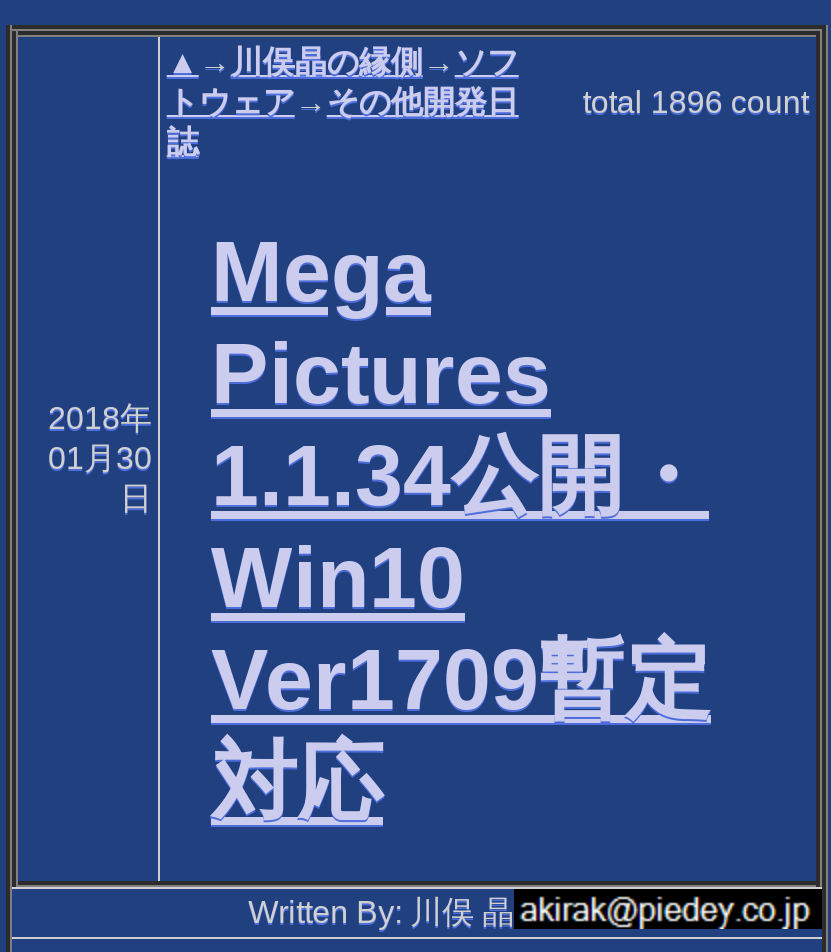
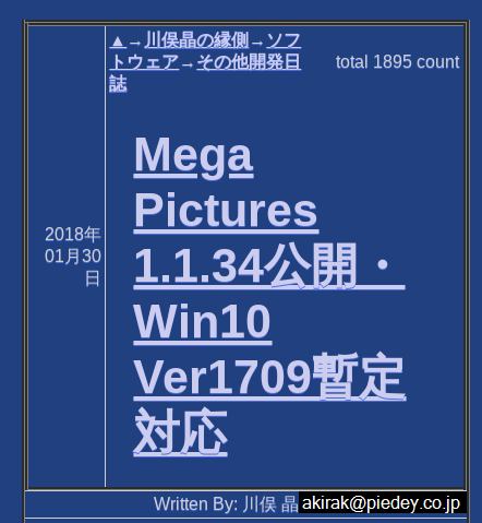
[583,86,809,120] total 1896 count -> [336,53,459,71] total 1895 count

